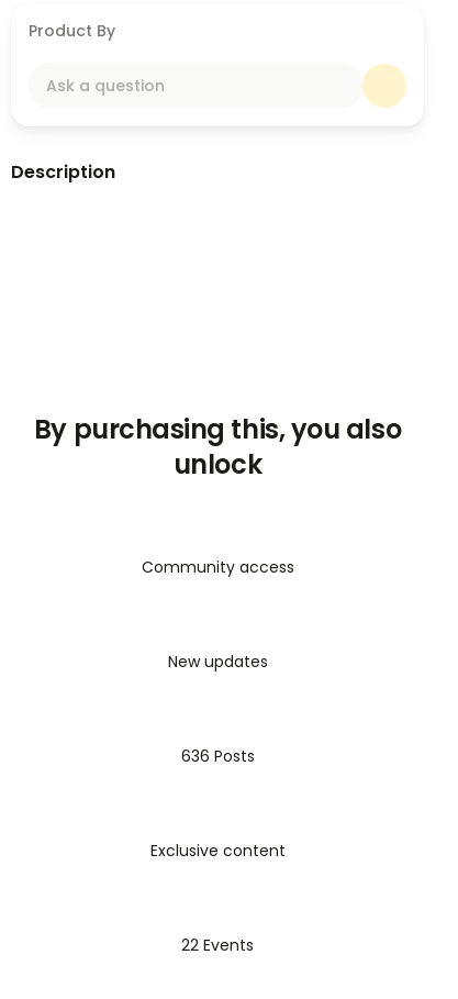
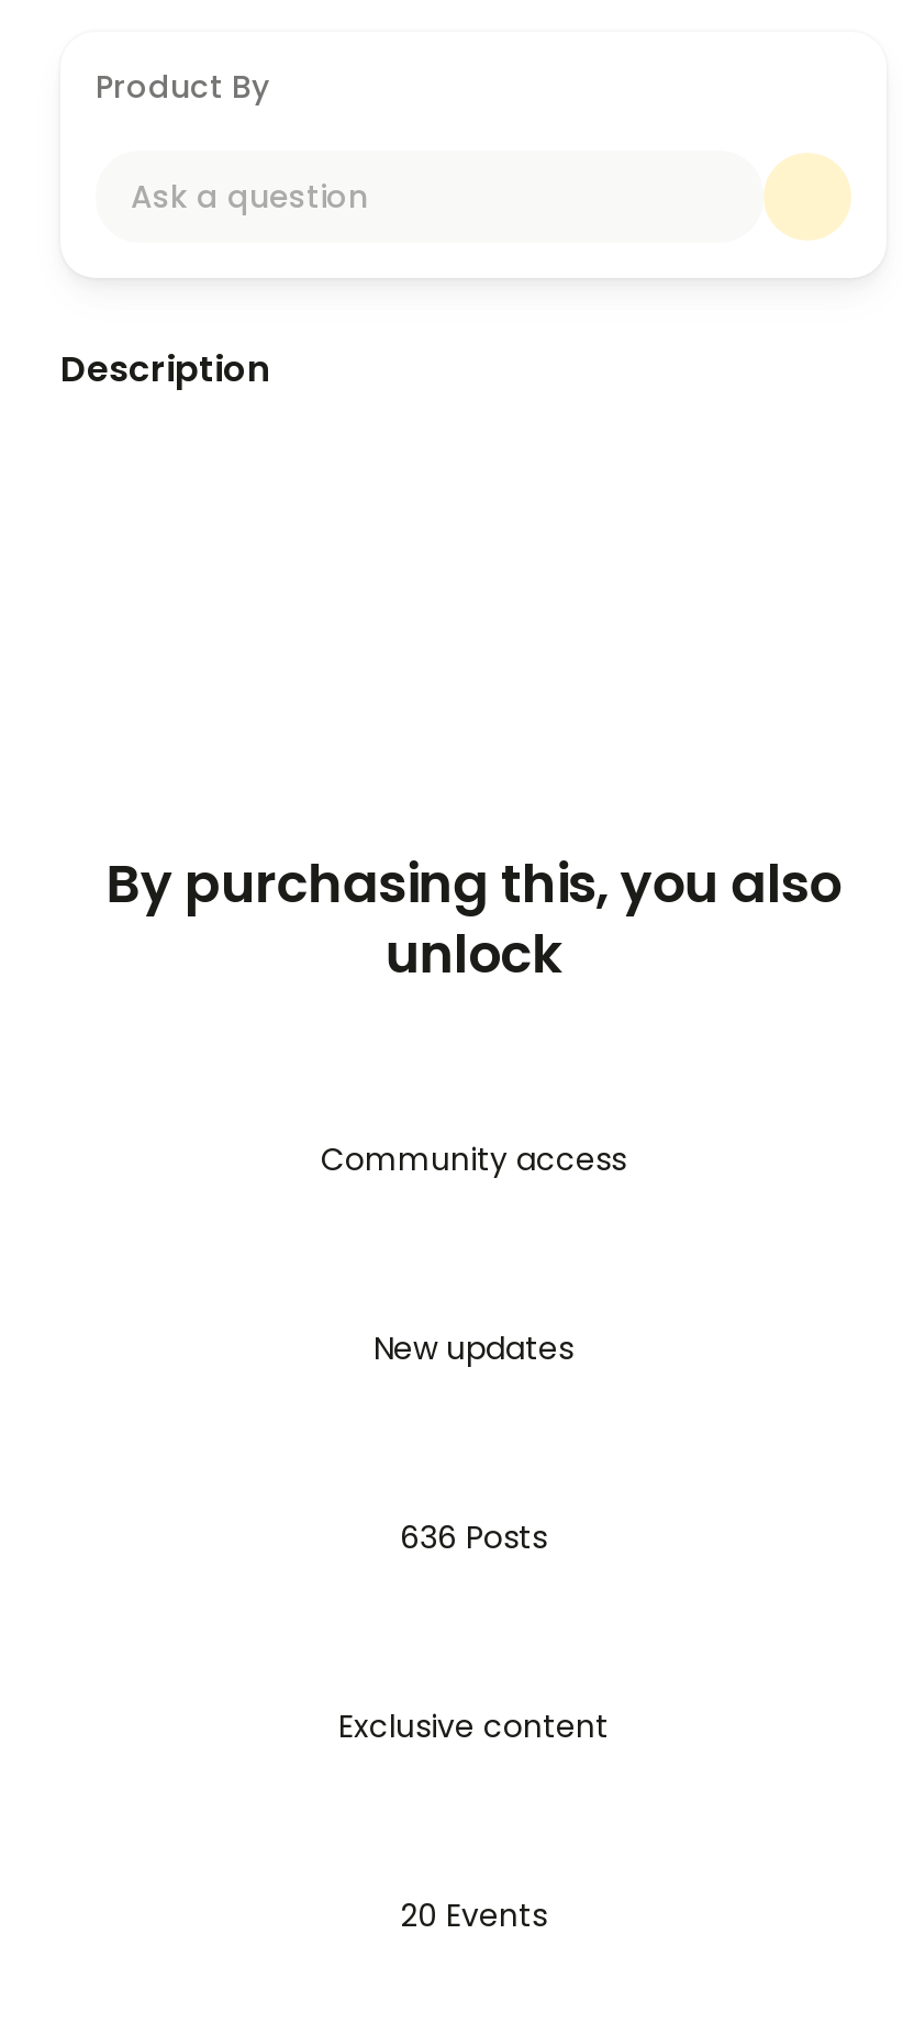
[181,934,254,956] 22 Events -> [400,1893,547,1937] 20 Events

